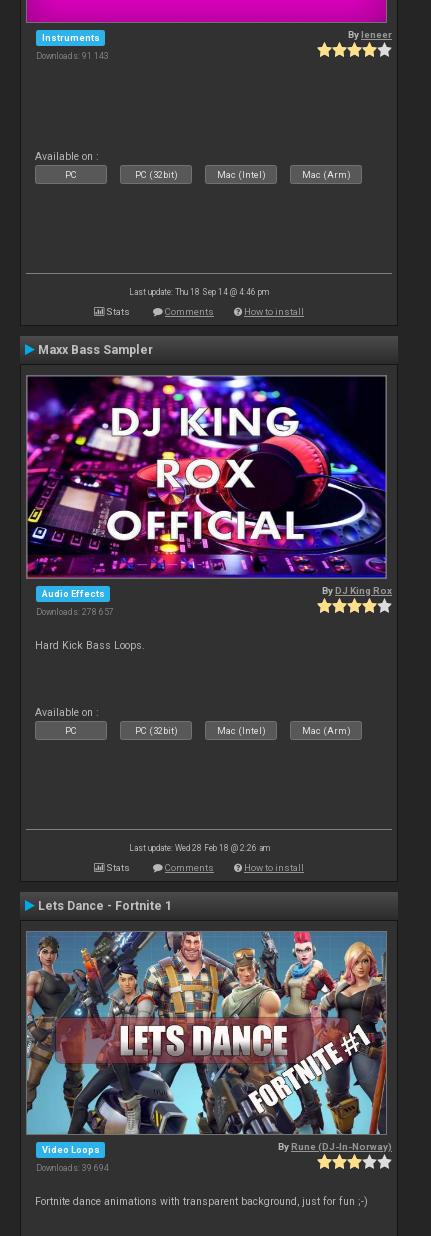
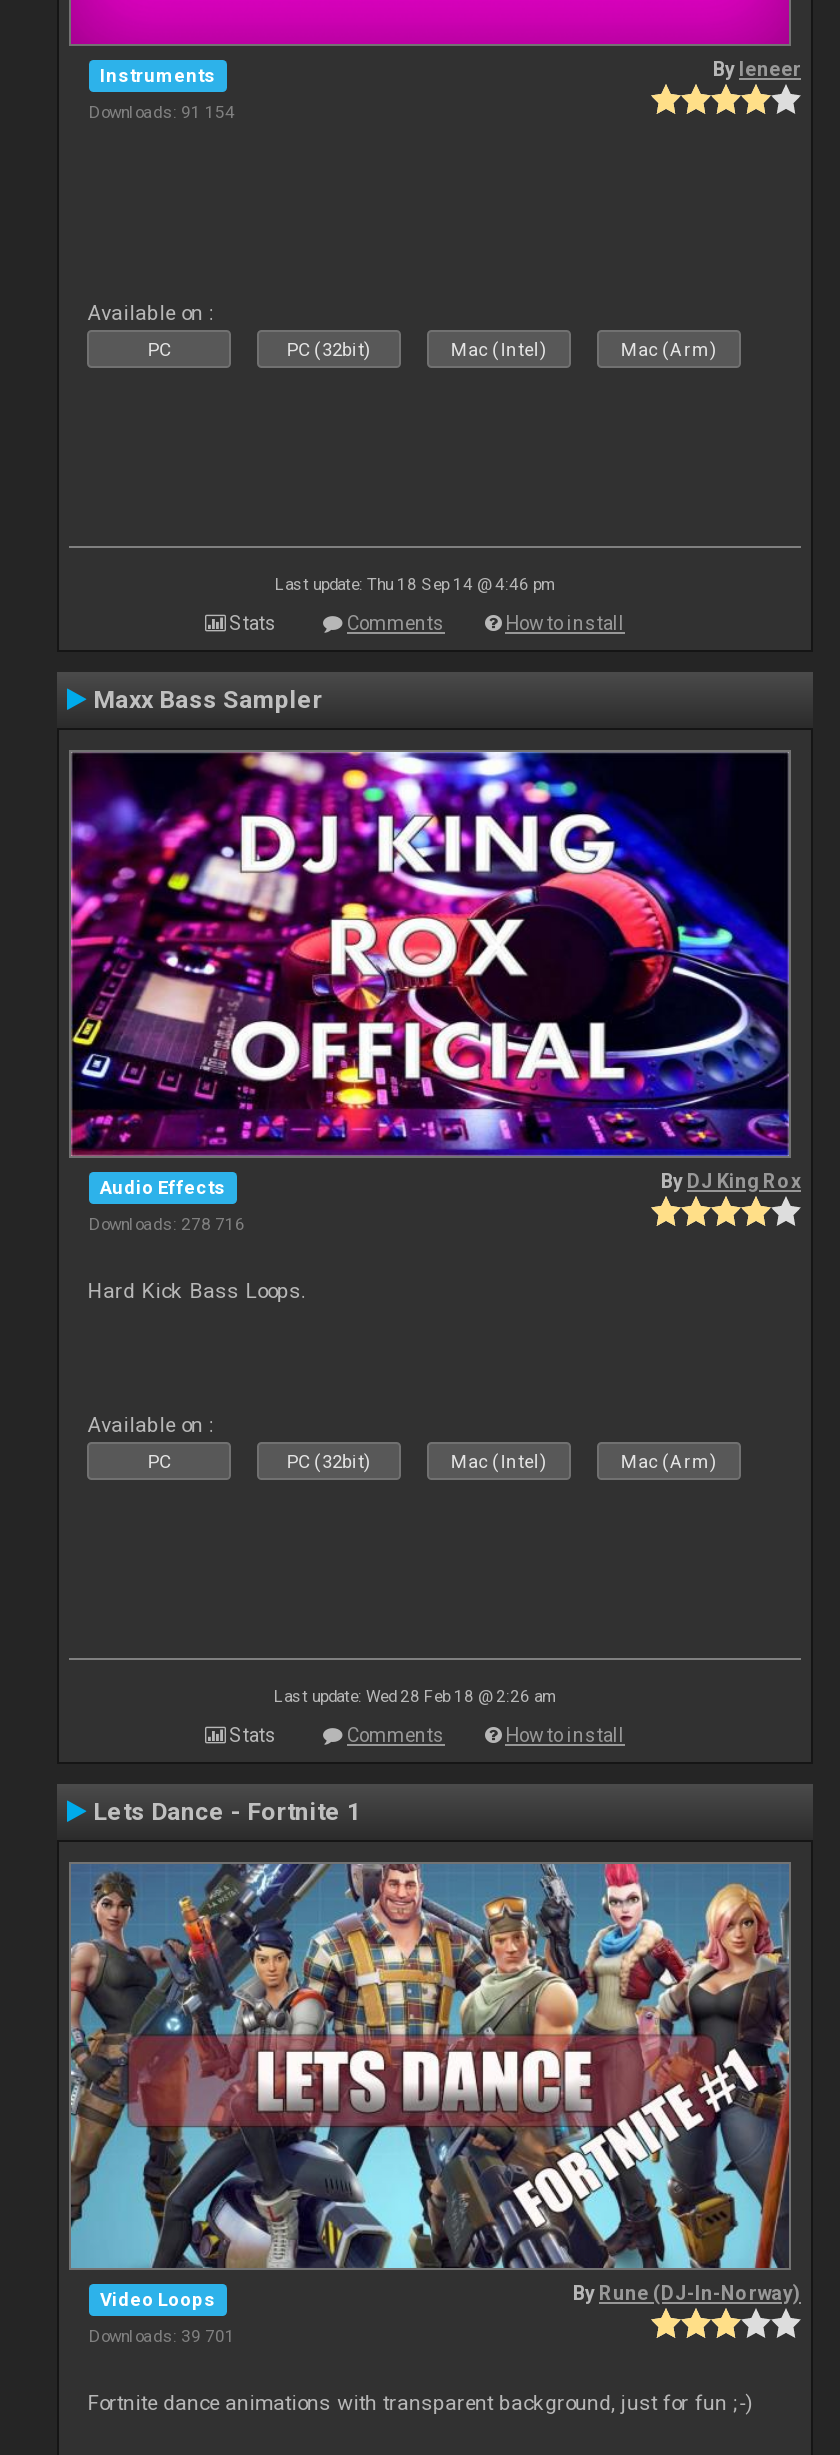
[36,51,109,61] Downloads: 91 143 -> [89,101,235,121] Downloads: 91 154
[36,607,114,617] Downloads: 278 657 -> [89,1213,245,1233] Downloads: 278 716
[36,1163,109,1173] Downloads: 39 694 -> [89,2325,235,2345] Downloads: 39 701

